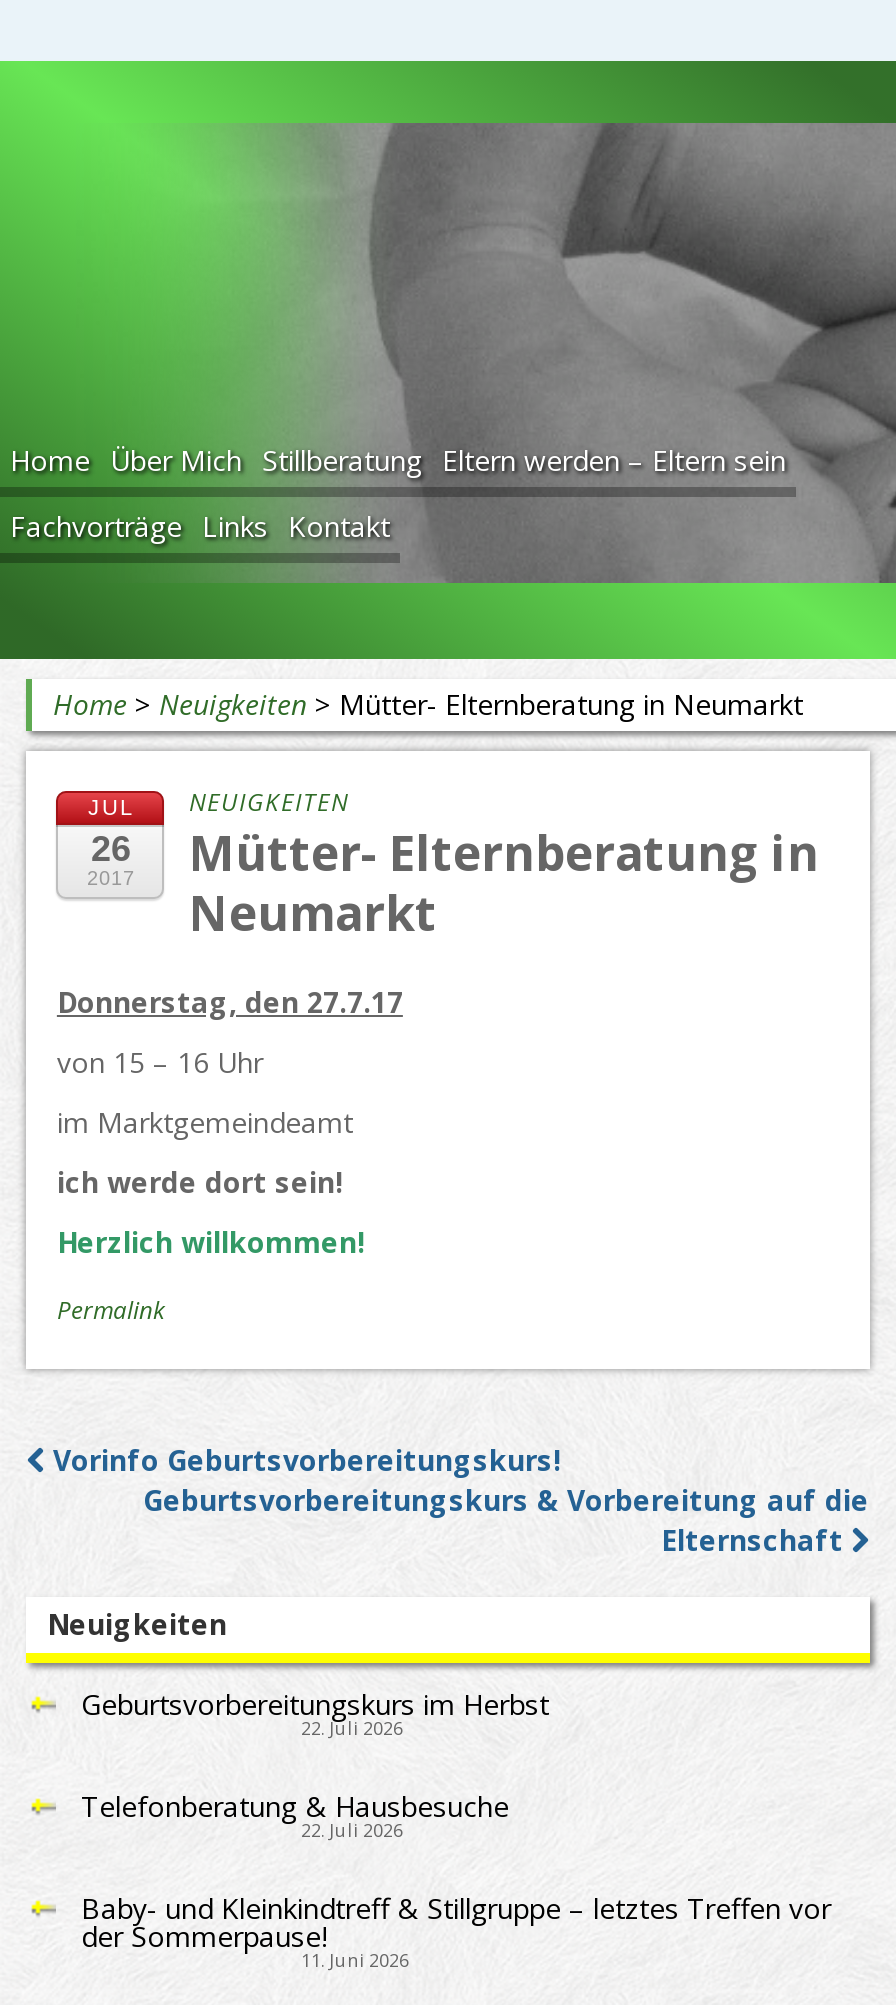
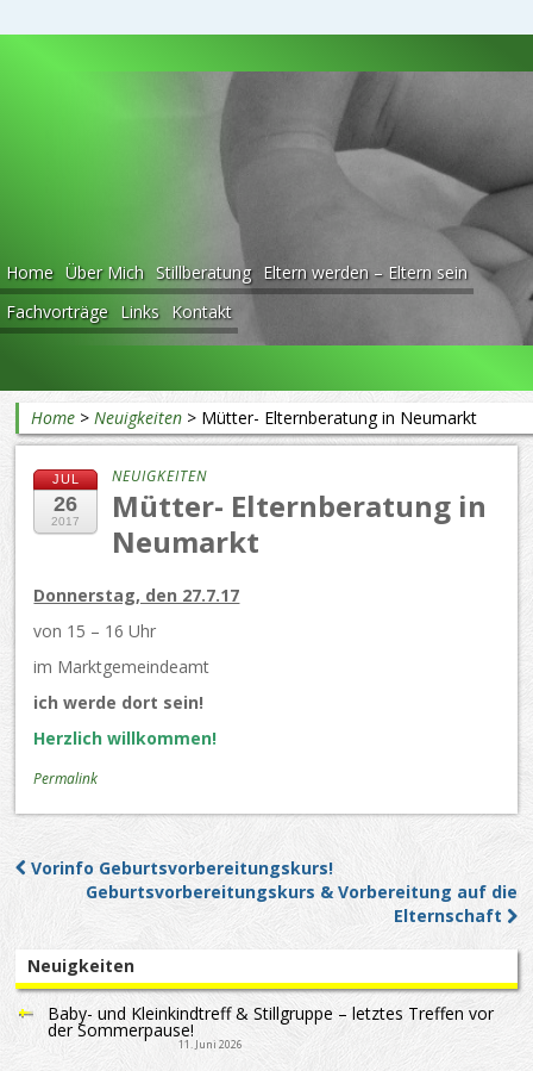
[81,1685,549,1843] Geburtsvorbereitungskurs im Herbst | 22. Juli 2026 | Telefonberatung & Hausbesuche | 22. Juli 2026 -> none

